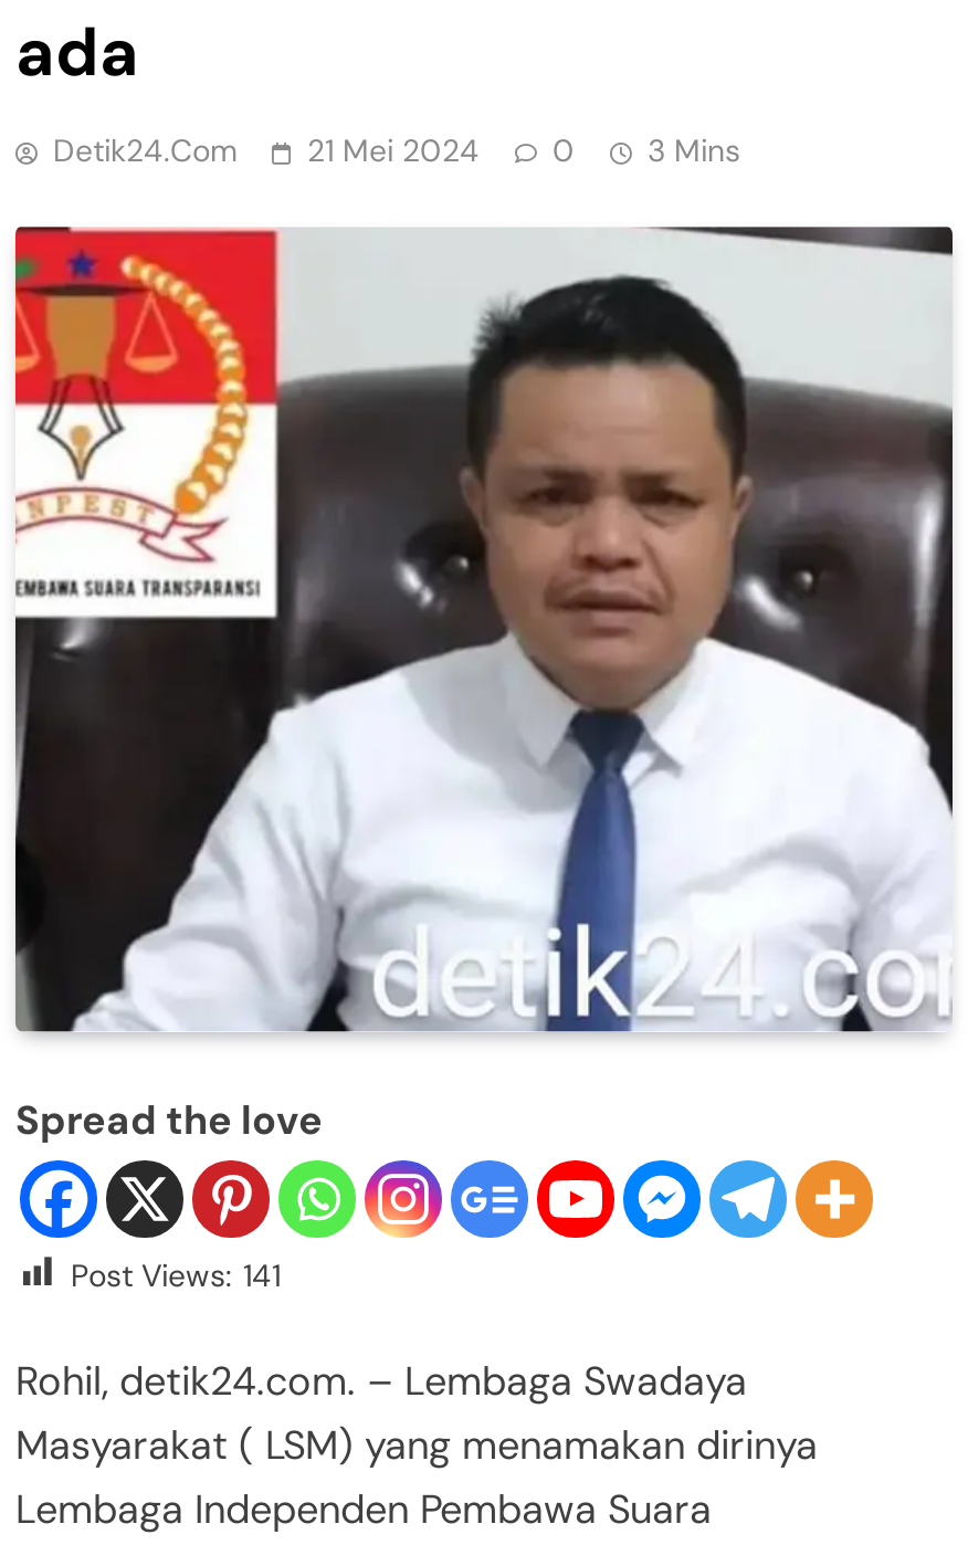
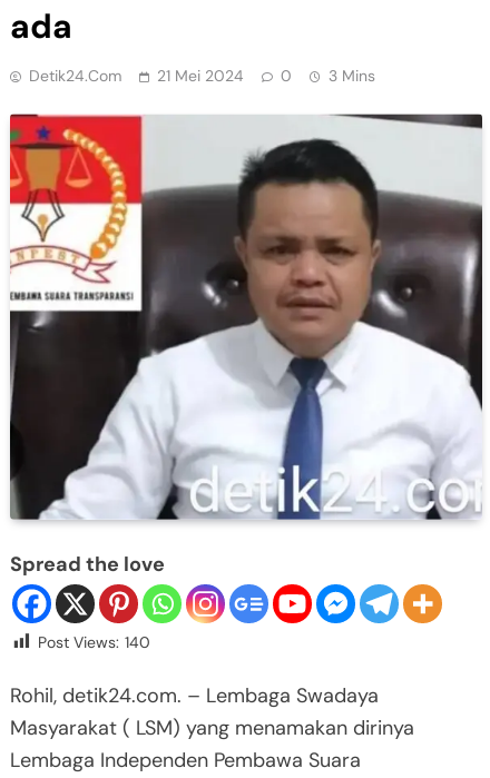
[71,1255,281,1295] Post Views: 141 -> [38,632,150,652] Post Views: 140

